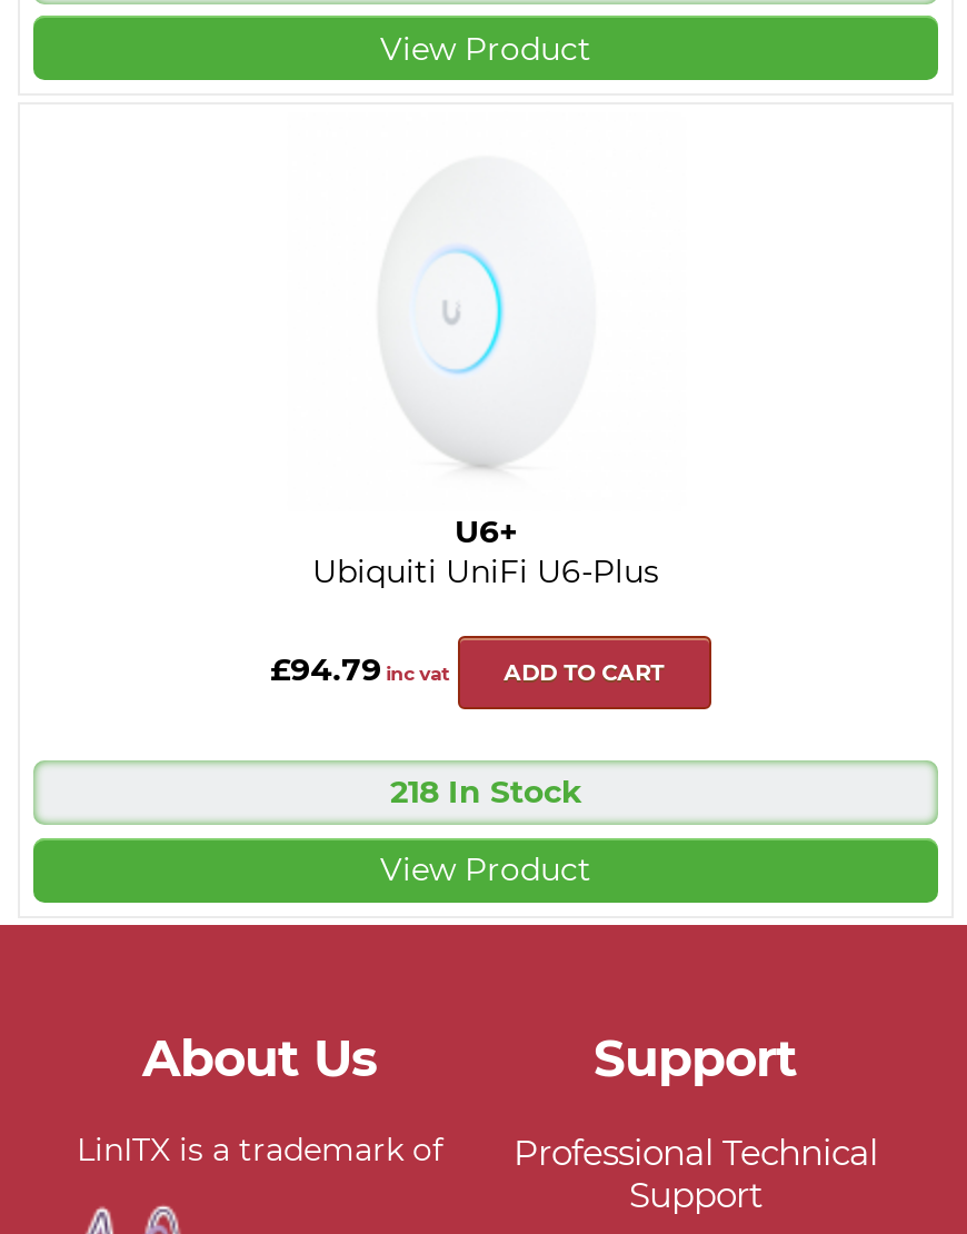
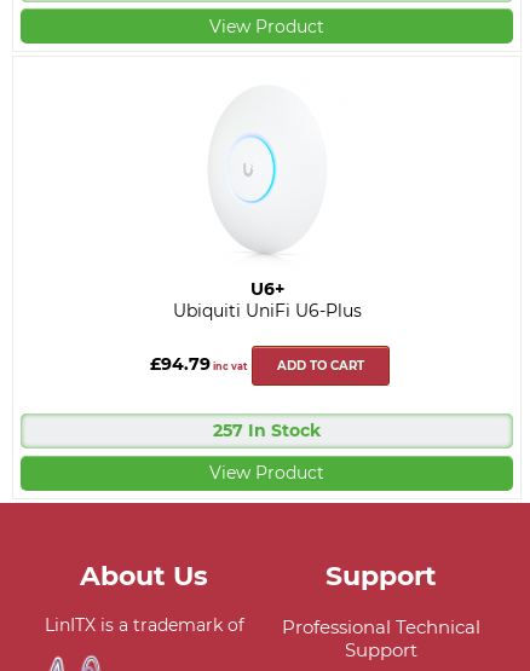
[390,772,581,812] 218 In Stock -> [213,420,321,442] 257 In Stock

